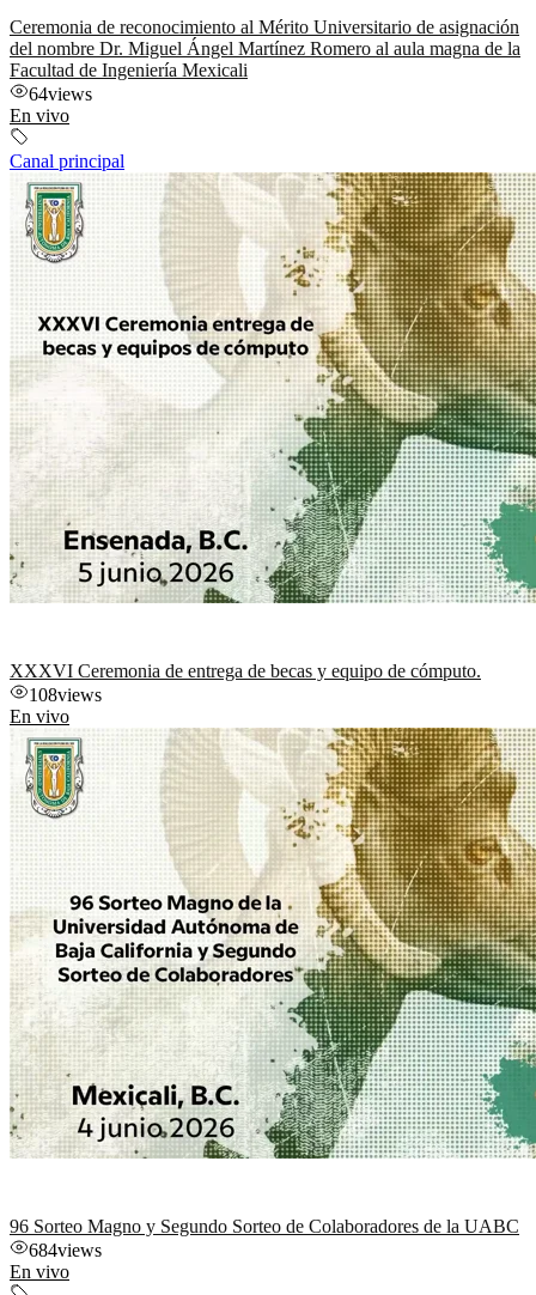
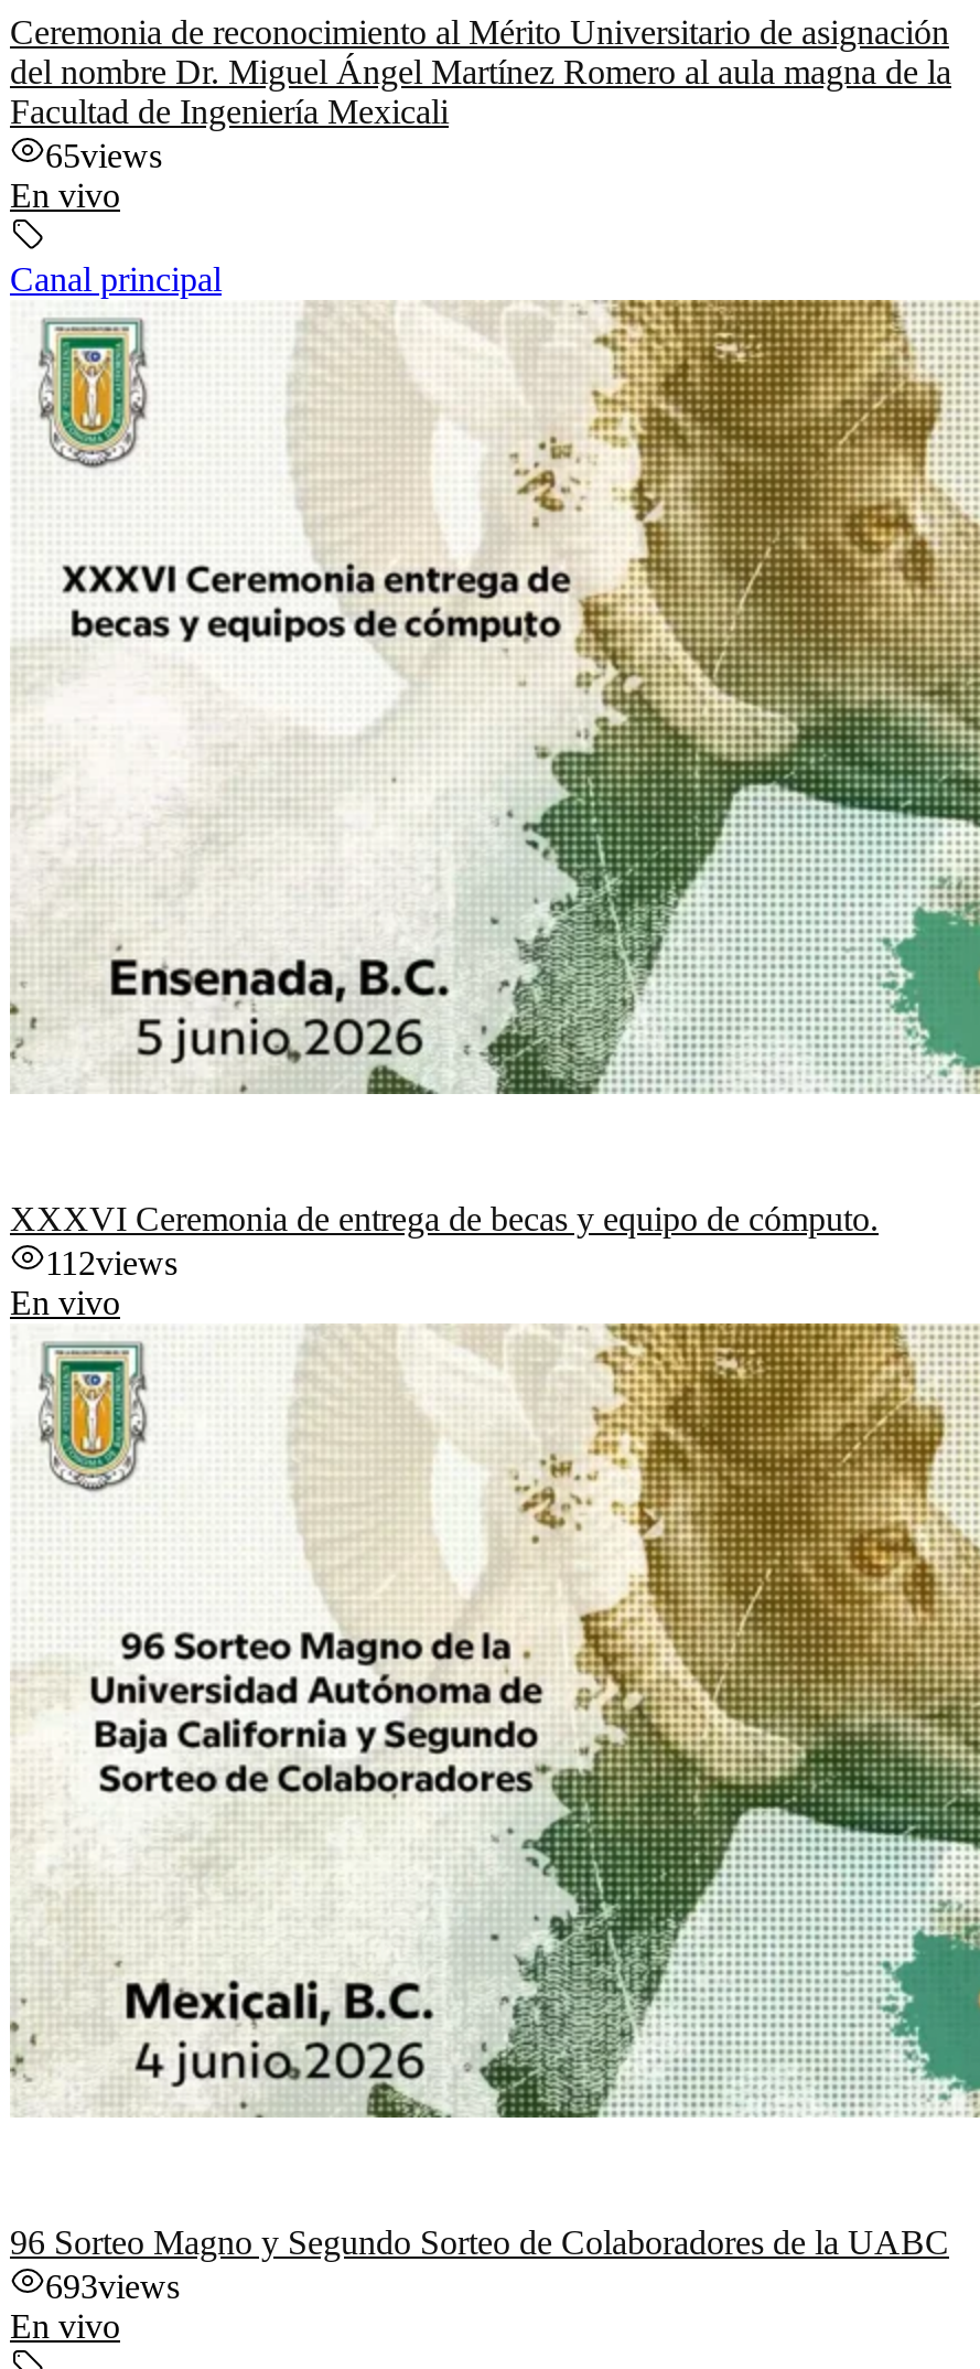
[29,83,92,104] 64views -> [45,136,162,173] 65views
[29,684,102,704] 108views -> [45,1243,177,1281] 112views
[29,1239,102,1260] 684views -> [45,2267,180,2304] 693views

